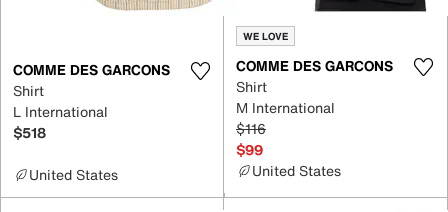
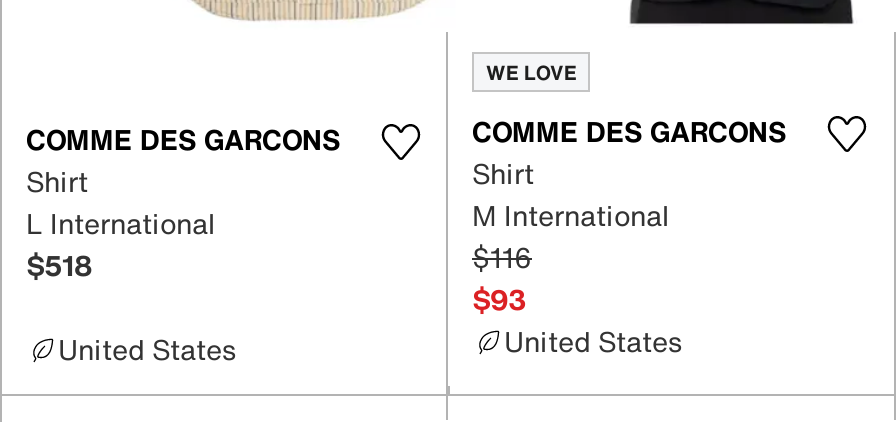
[236,139,263,160] $99 -> [472,278,526,320] $93

